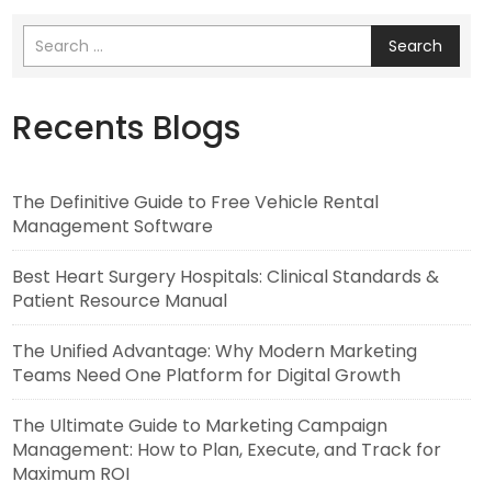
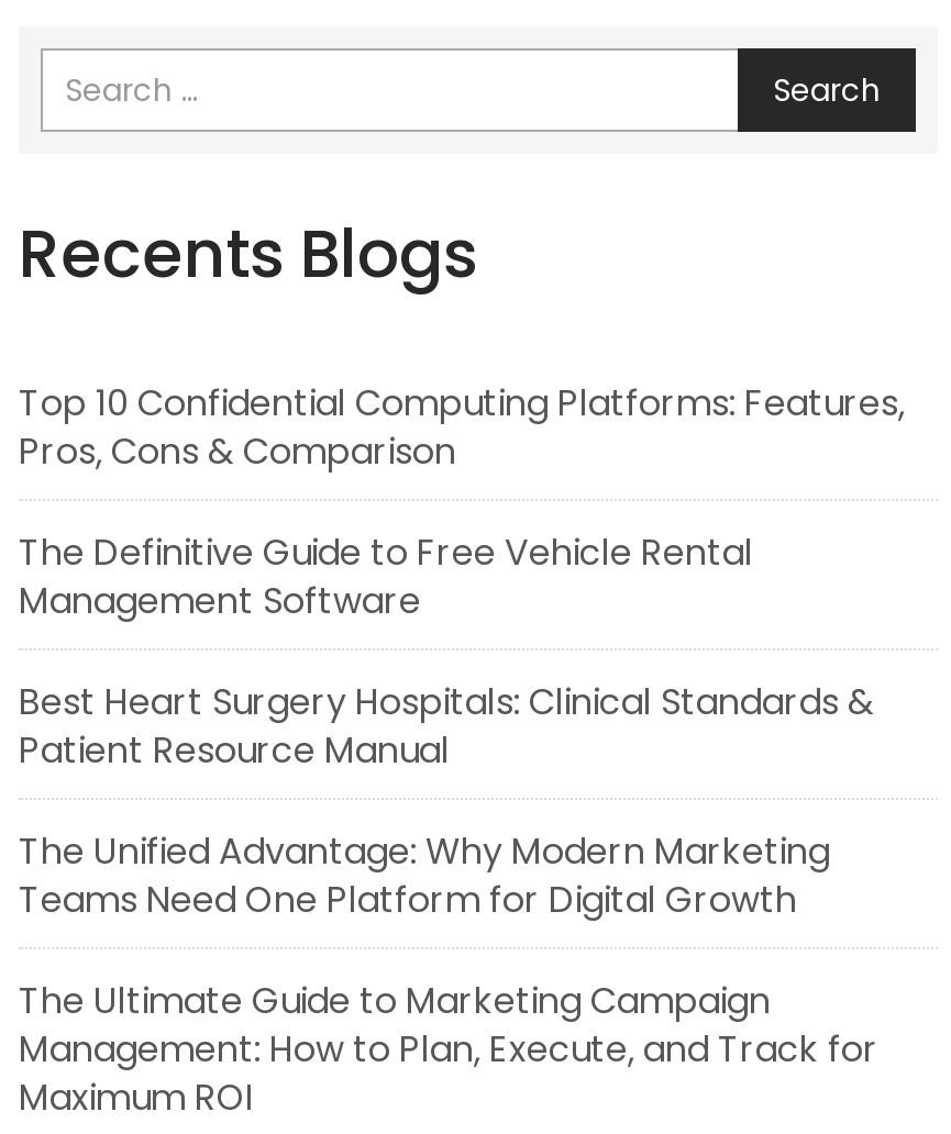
none -> [19,377,905,476] Top 10 Confidential Computing Platforms: Features, | Pros, Cons & Comparison

